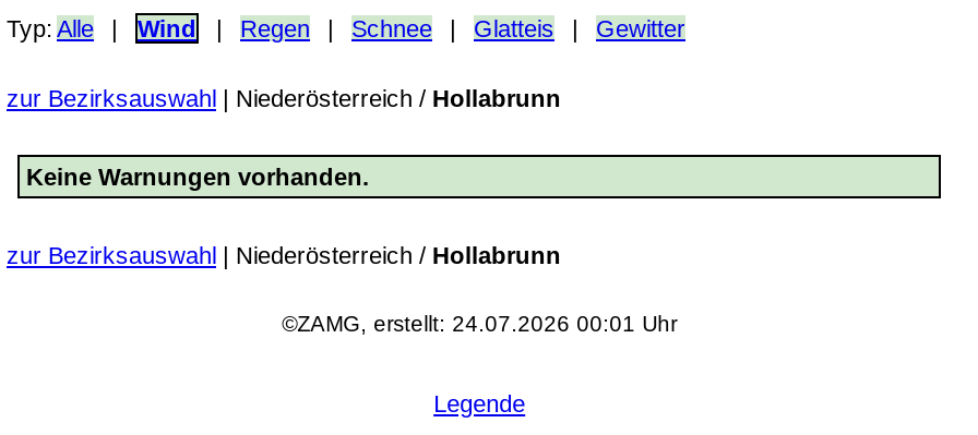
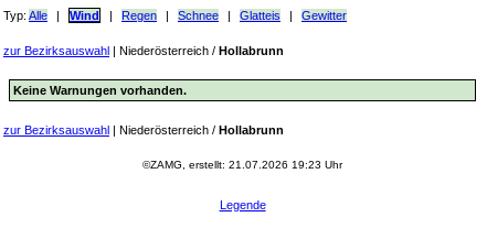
[282,312,677,336] ©ZAMG, erstellt: 24.07.2026 00:01 Uhr -> [143,159,342,171] ©ZAMG, erstellt: 21.07.2026 19:23 Uhr

